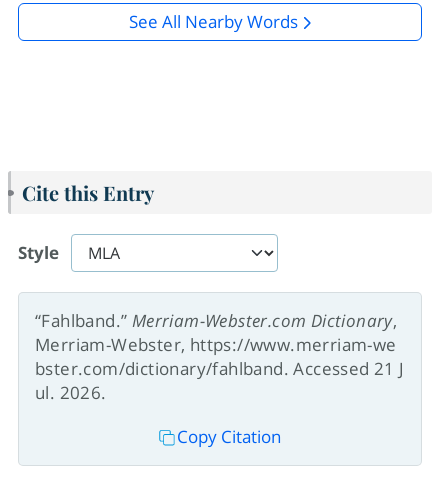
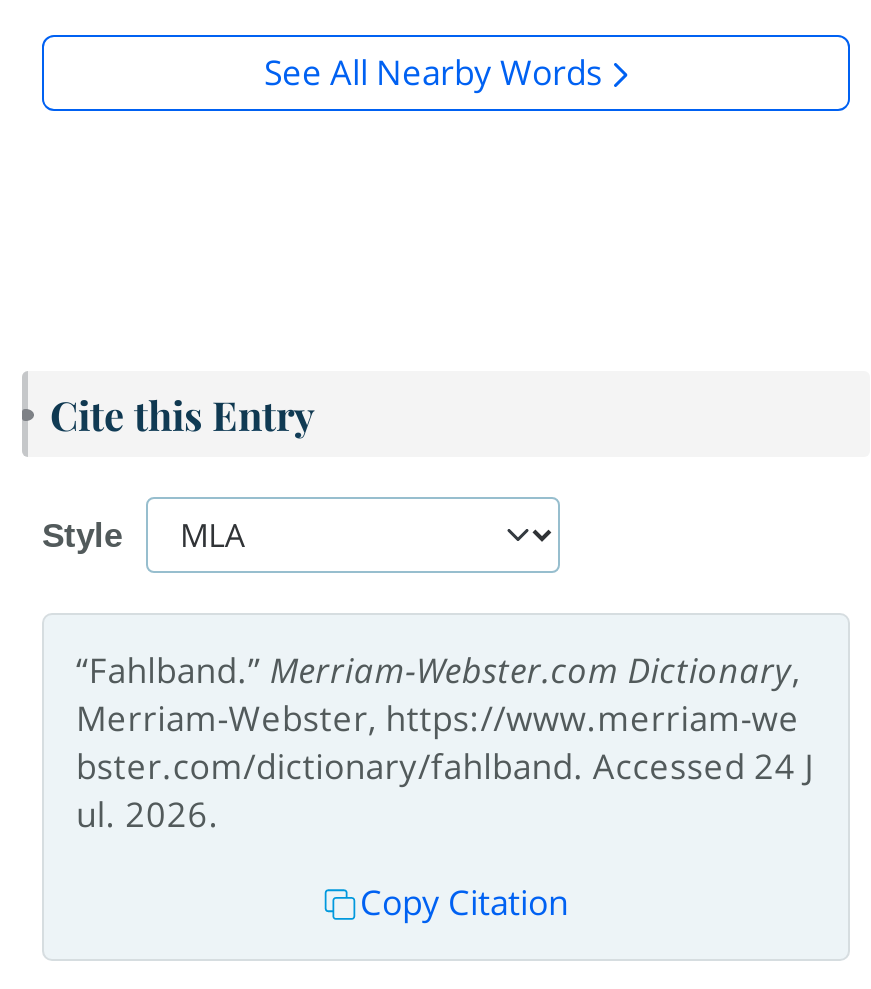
[35,357,405,380] bster.com/dictionary/fahlband. Accessed 21 J -> [76,743,815,789] bster.com/dictionary/fahlband. Accessed 24 J

